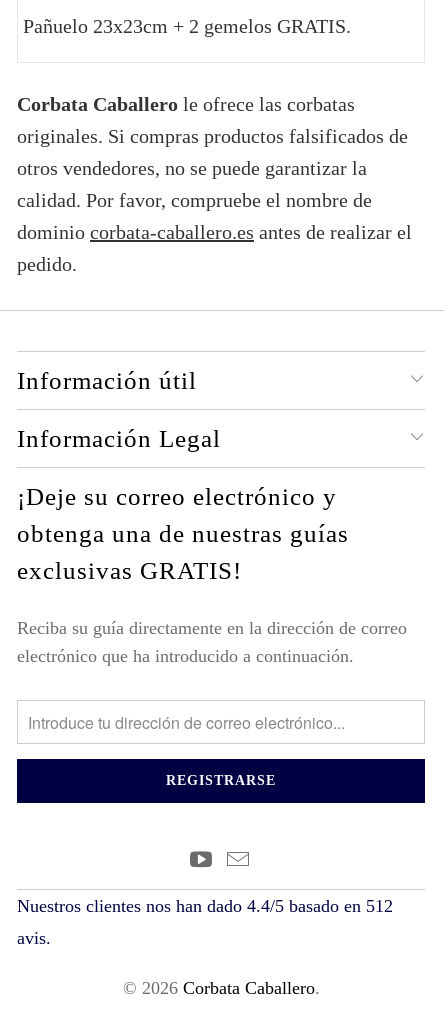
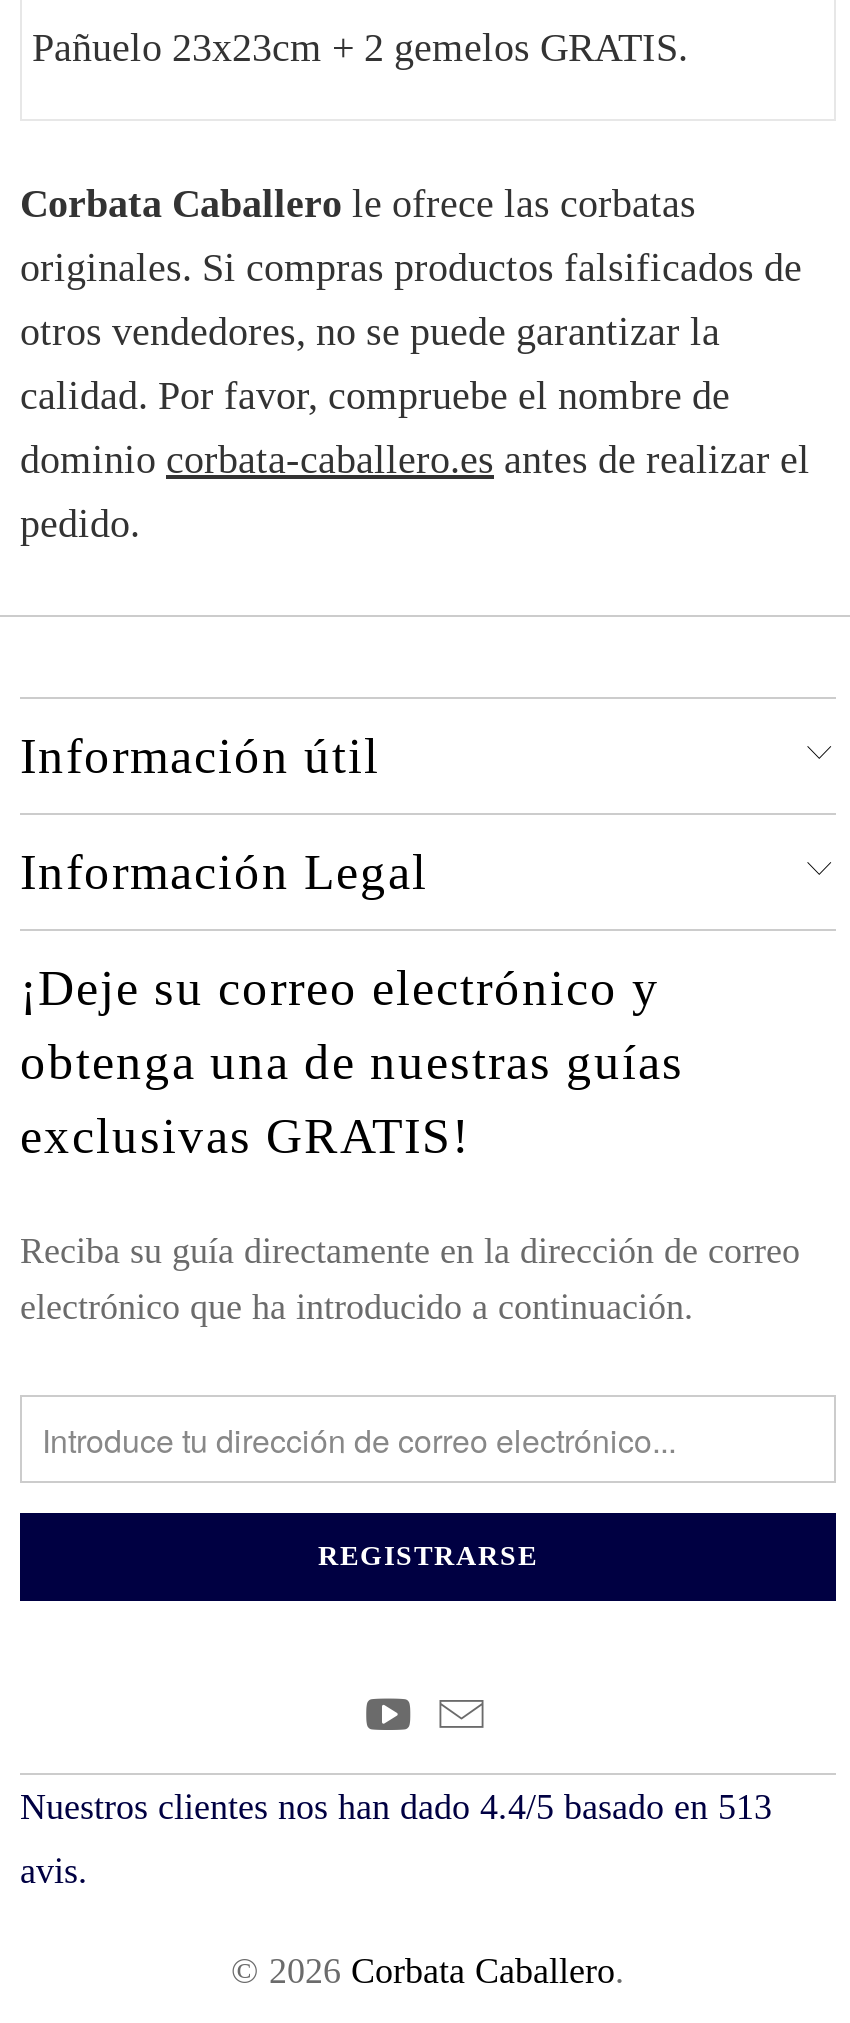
[17,896,393,916] Nuestros clientes nos han dado 4.4/5 basado en 512 -> [20,1787,772,1827] Nuestros clientes nos han dado 4.4/5 basado en 513

